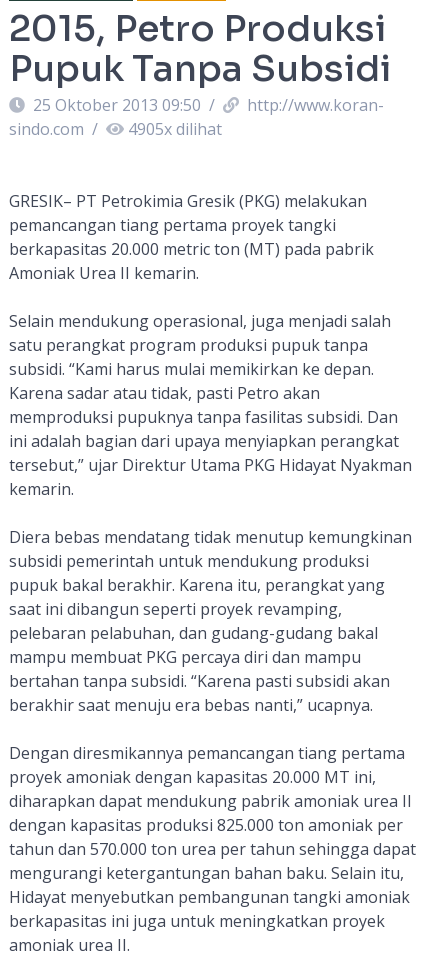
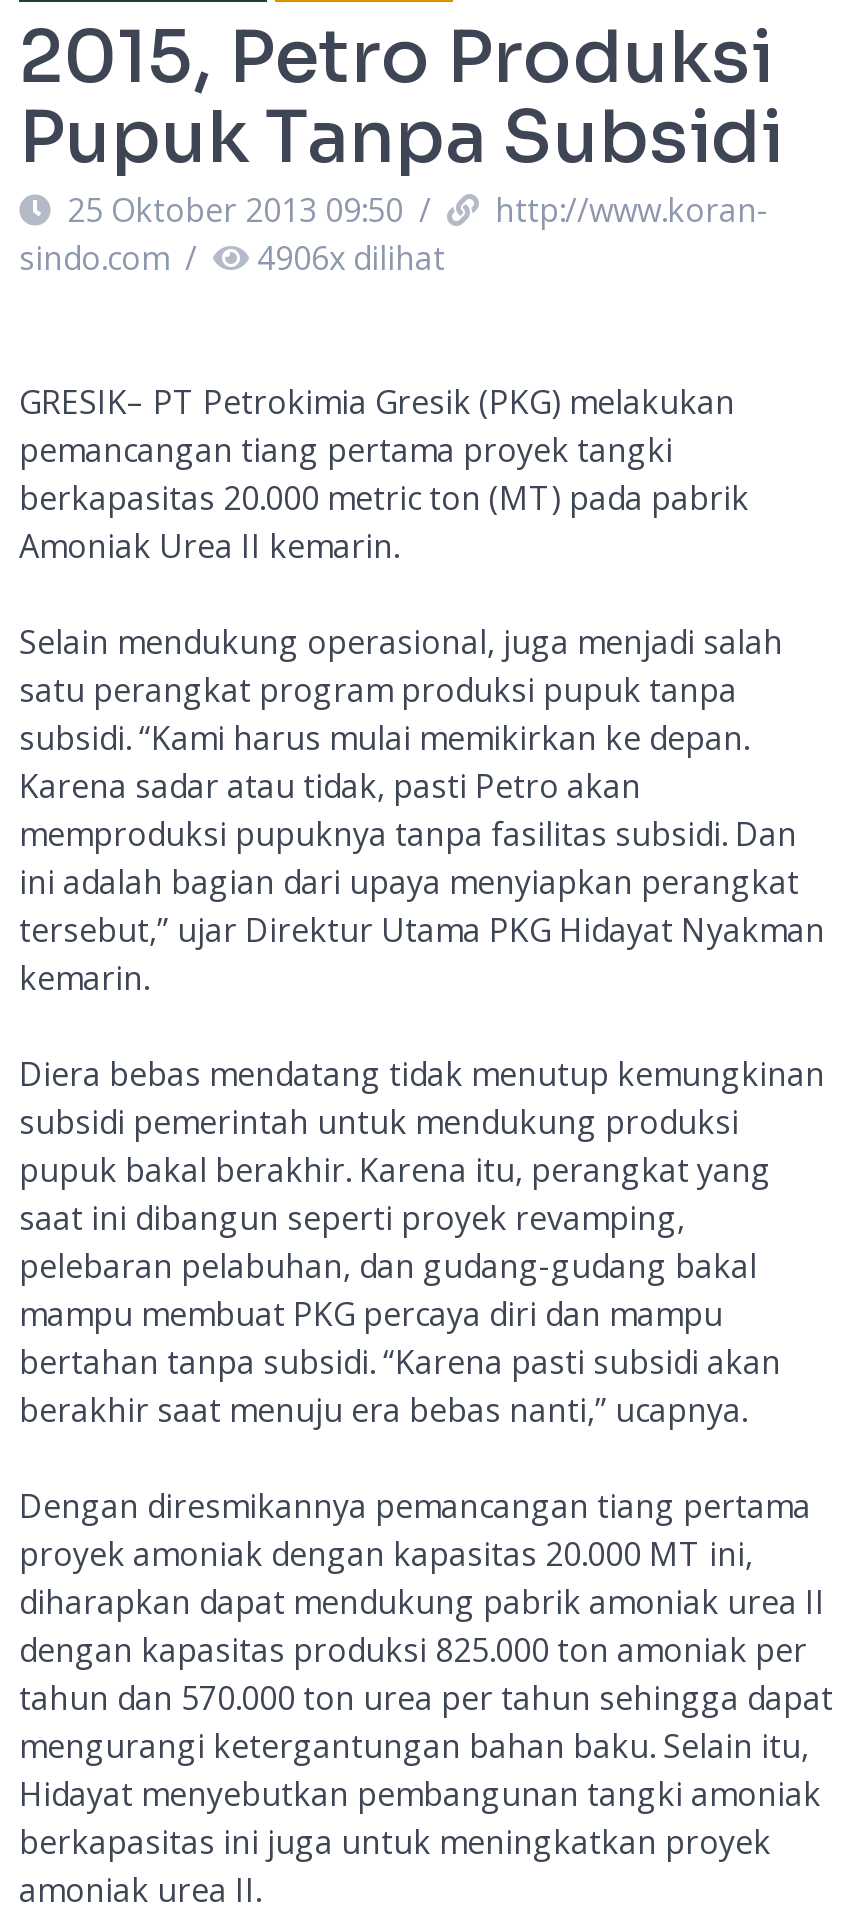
[9,118,222,140] sindo.com / 4905x dilihat -> [19,236,445,280] sindo.com / 4906x dilihat

